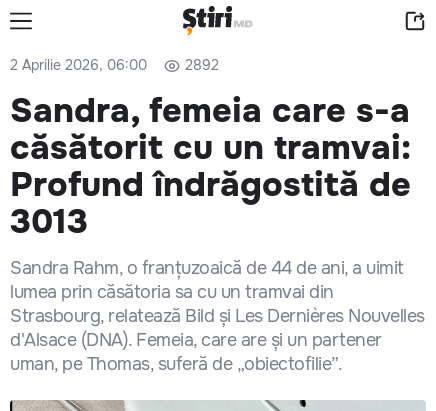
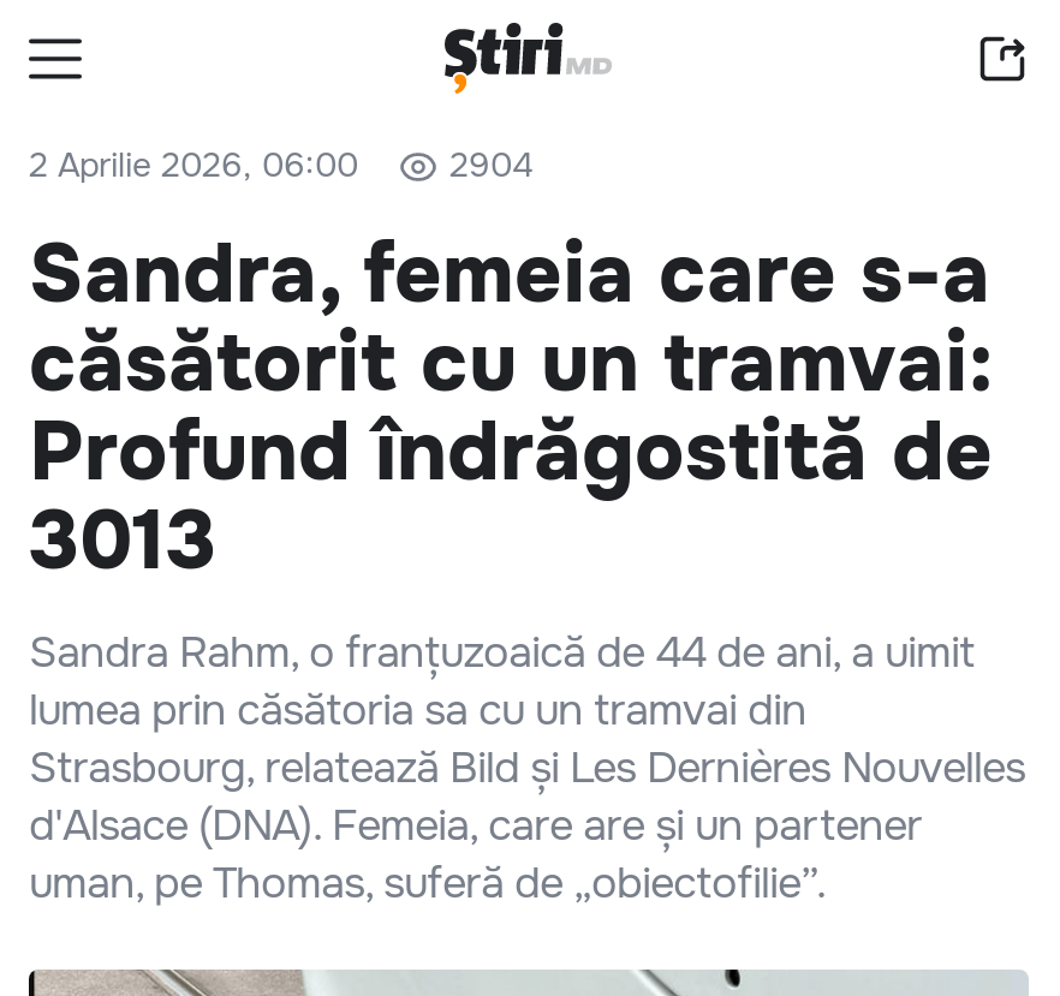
[185,56,219,74] 2892 -> [449,143,534,186] 2904

